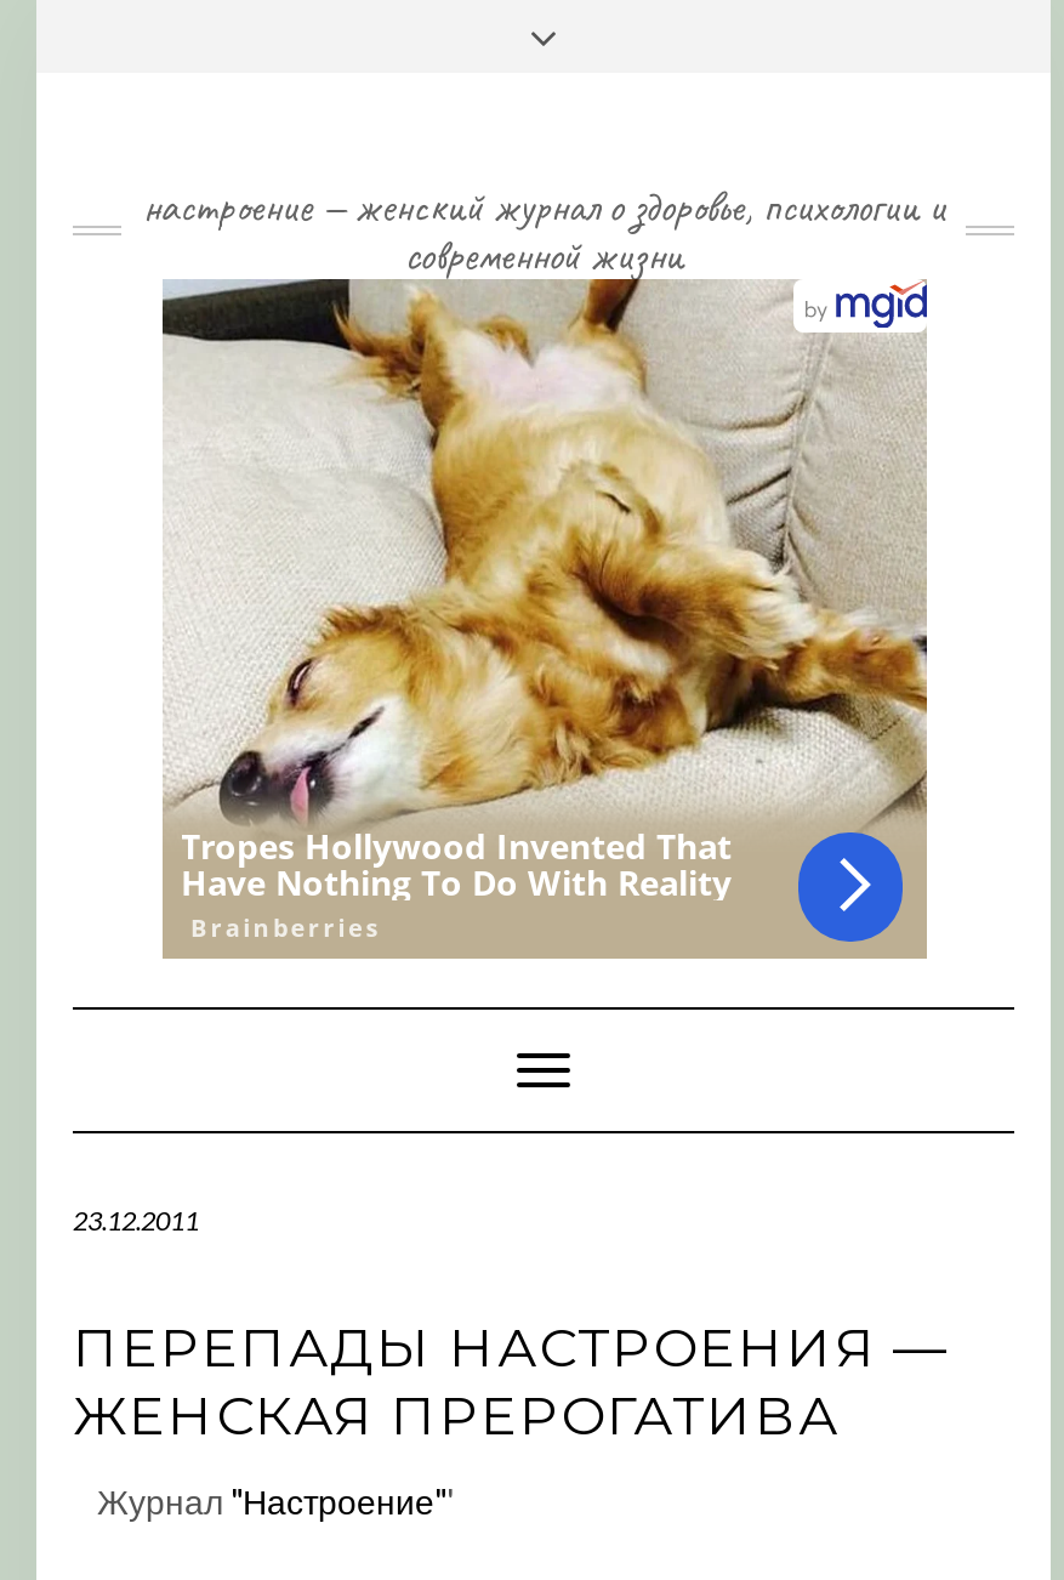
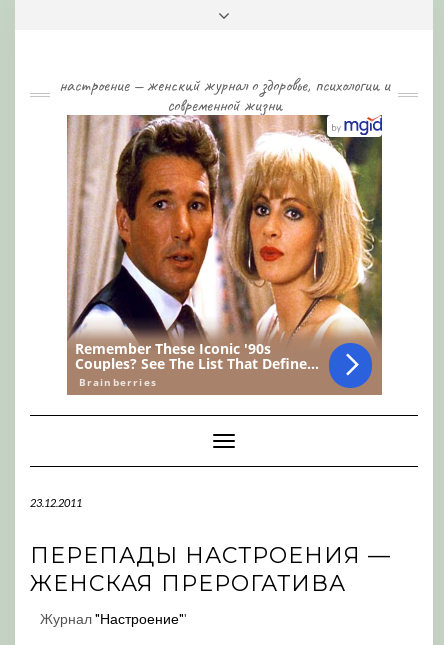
[160,279,927,959] [image] -> [66,114,382,394] [image]

